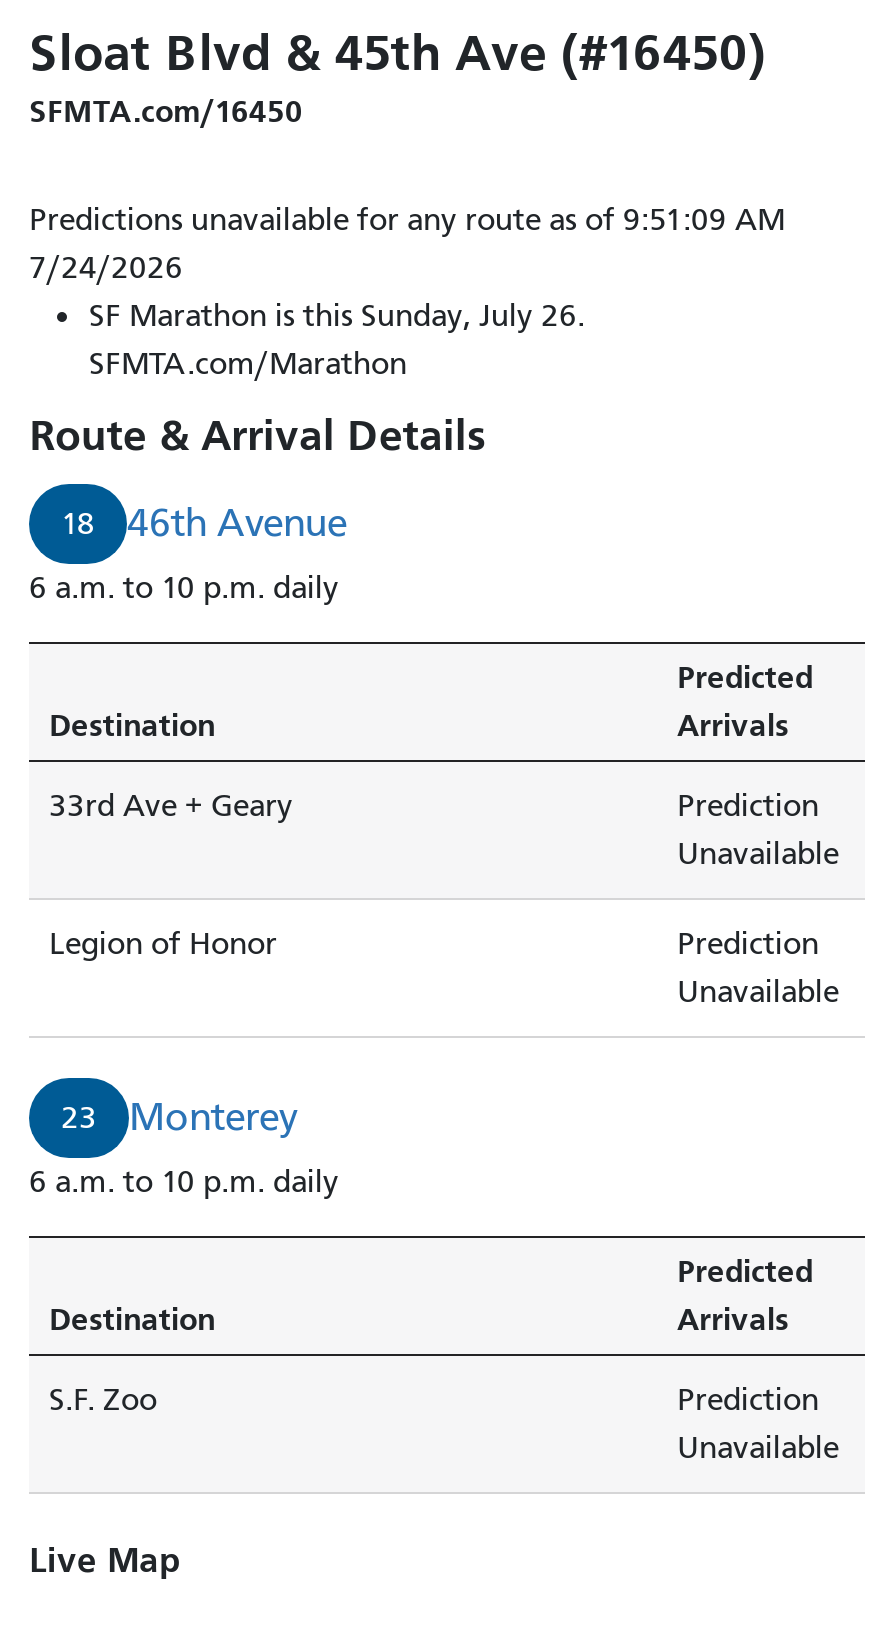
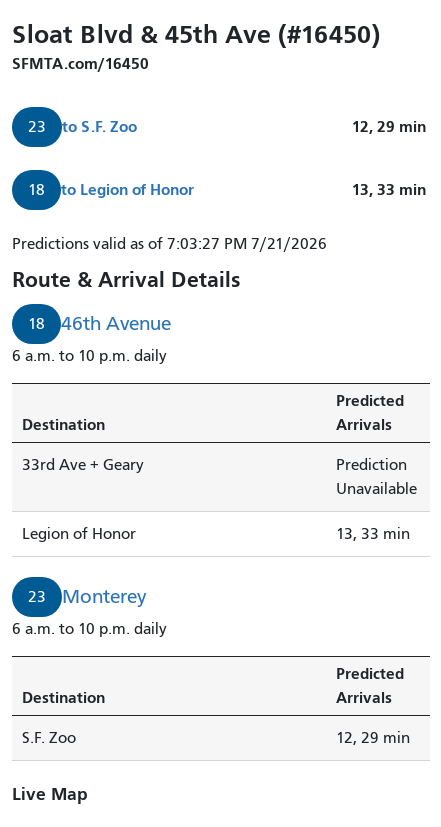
[29,201,785,381] Predictions unavailable for any route as of 9:51:09 AM | 7/24/2026 | SF Marathon is this Sunday, July 26. | SFMTA.com/Marathon -> [12,117,430,253] 23 | to S.F. Zoo | 12, 29 min | 18 | to Legion of Honor | 13, 33 min | Predictions valid as of 7:03:27 PM 7/21/2026
moved [29,409,839,961] -> [12,267,417,543]: Route & Arrival Details | 18 | 46th Avenue | ... | Unavailable | Legion of Honor
[677,925,839,1009] Prediction | Unavailable -> [336,525,410,543] 13, 33 min
moved [29,1093,813,1417] -> [12,585,404,747]: 23 | Monterey | 6 a.m. to 10 p.m. daily | Destination | Predicted | Arrivals | S.F. Zoo
[677,1381,839,1465] Prediction | Unavailable -> [336,729,410,747] 12, 29 min

